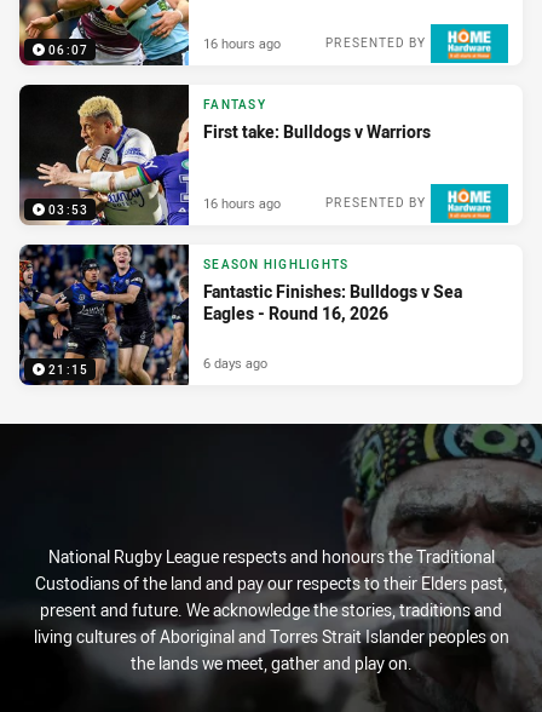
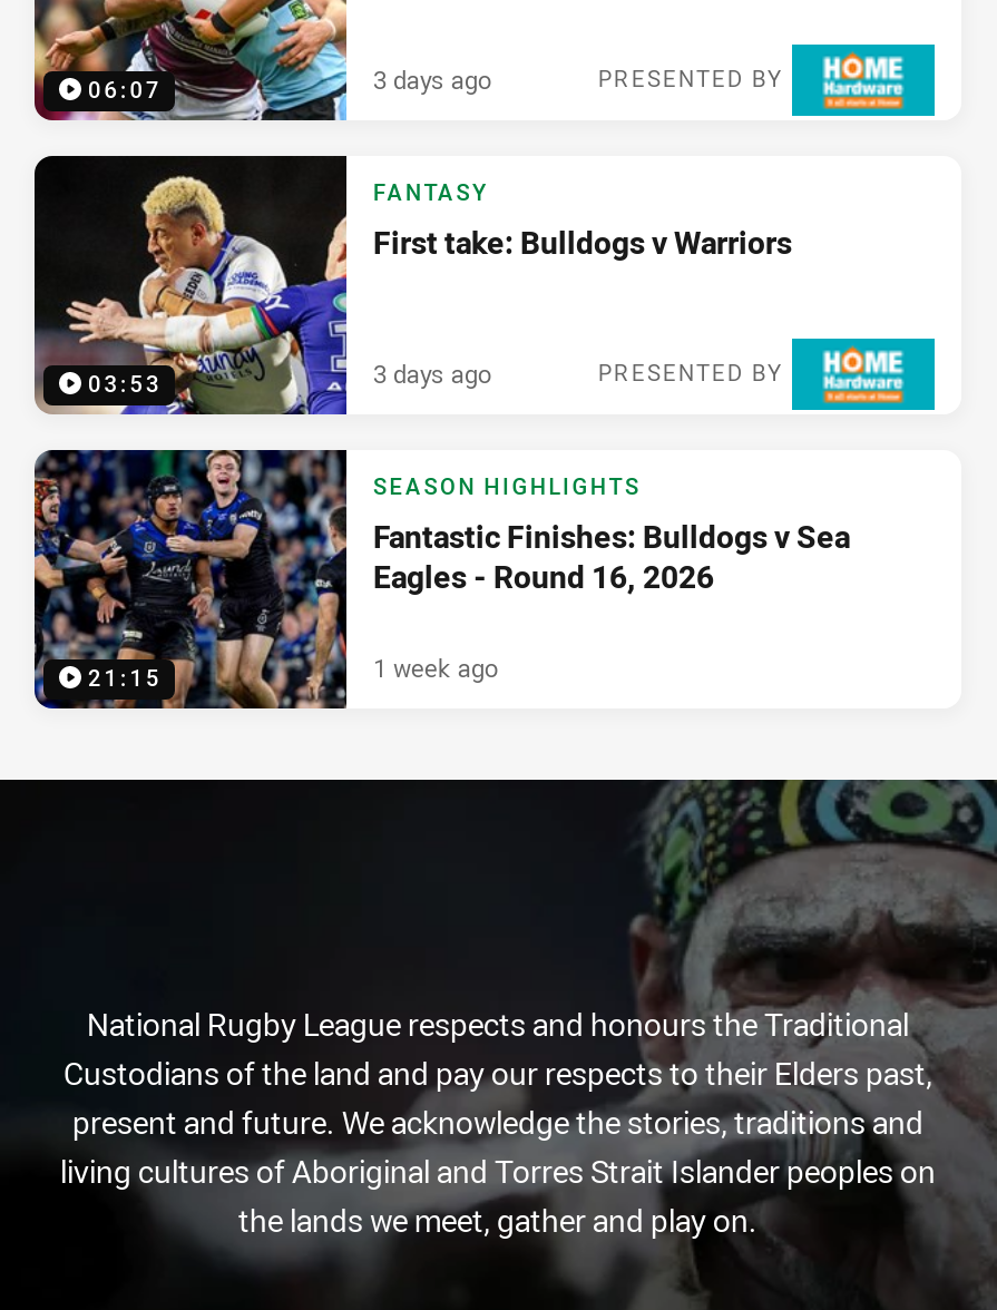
[203,34,281,52] 16 hours ago -> [373,62,491,95] 3 days ago
[203,193,281,212] 16 hours ago -> [373,356,491,389] 3 days ago
[203,353,267,371] 6 days ago -> [373,650,498,684] 1 week ago

